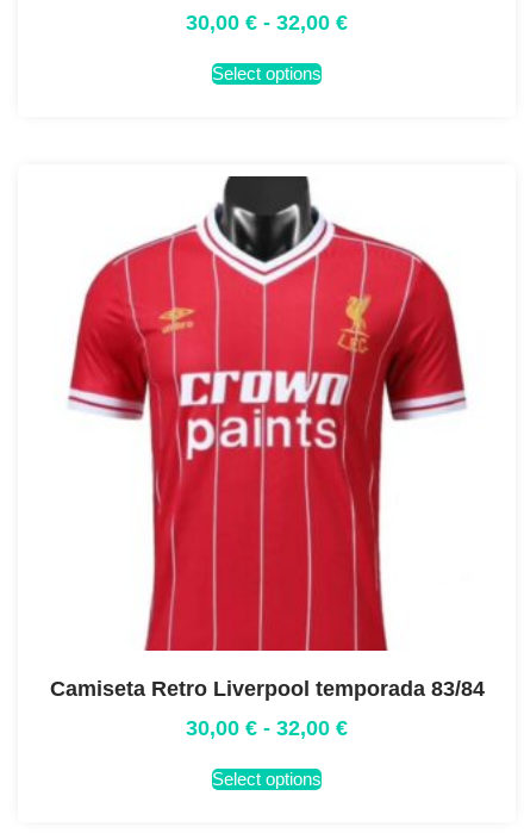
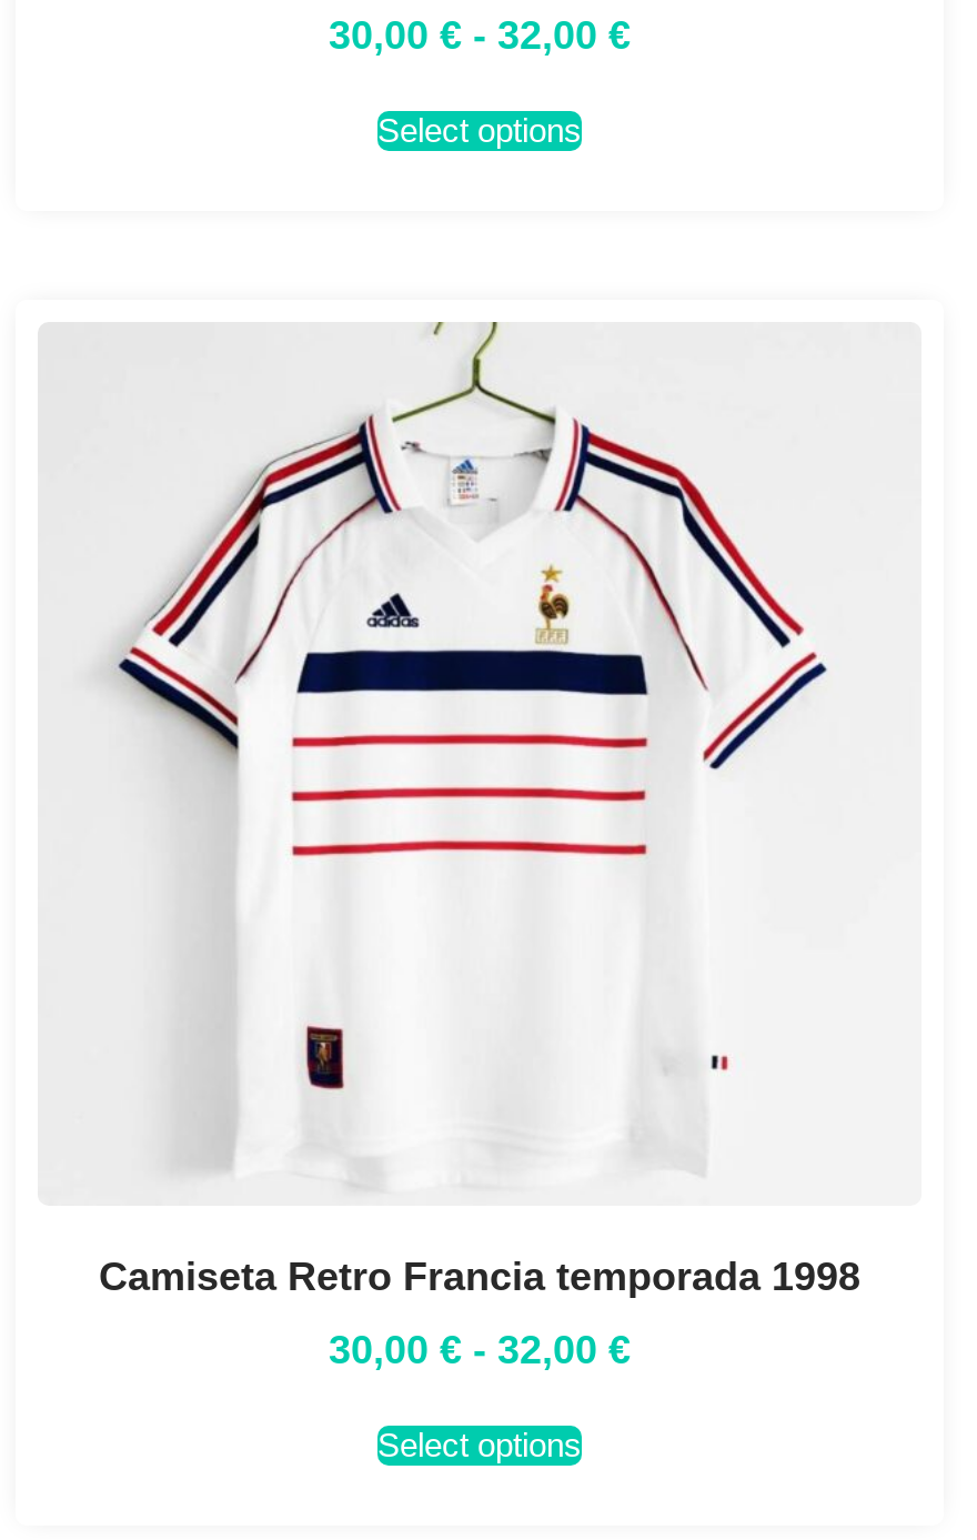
[49,175,484,701] [image] | Camiseta Retro Liverpool temporada 83/84 -> [87,320,860,1299] [image] | Camiseta Retro Francia temporada 1998

